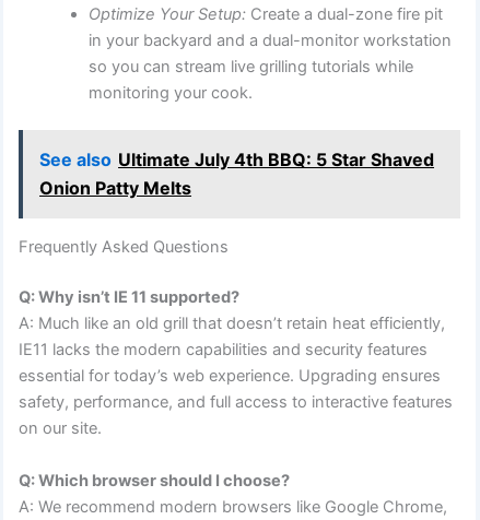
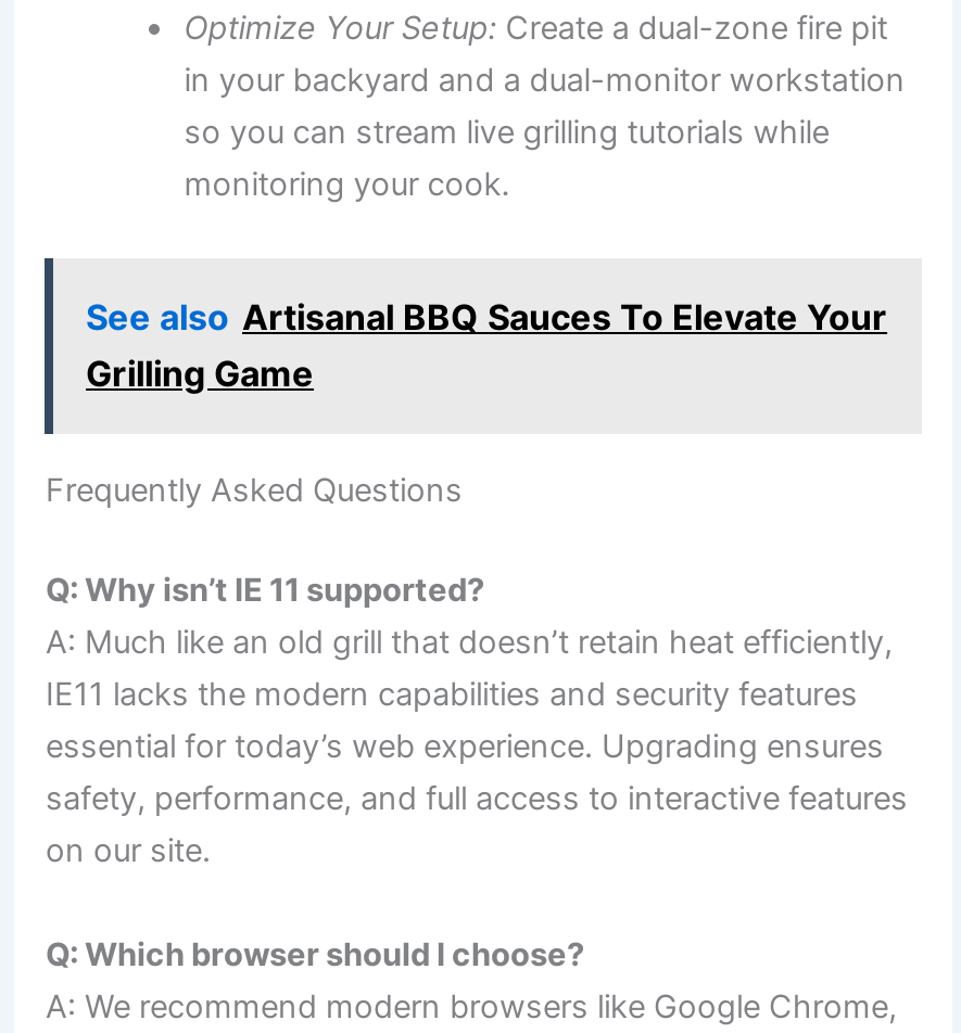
[39,149,434,199] See also Ultimate July 4th BBQ: 5 Star Shaved | Onion Patty Melts -> [86,296,887,395] See also Artisanal BBQ Sauces To Elevate Your | Grilling Game

